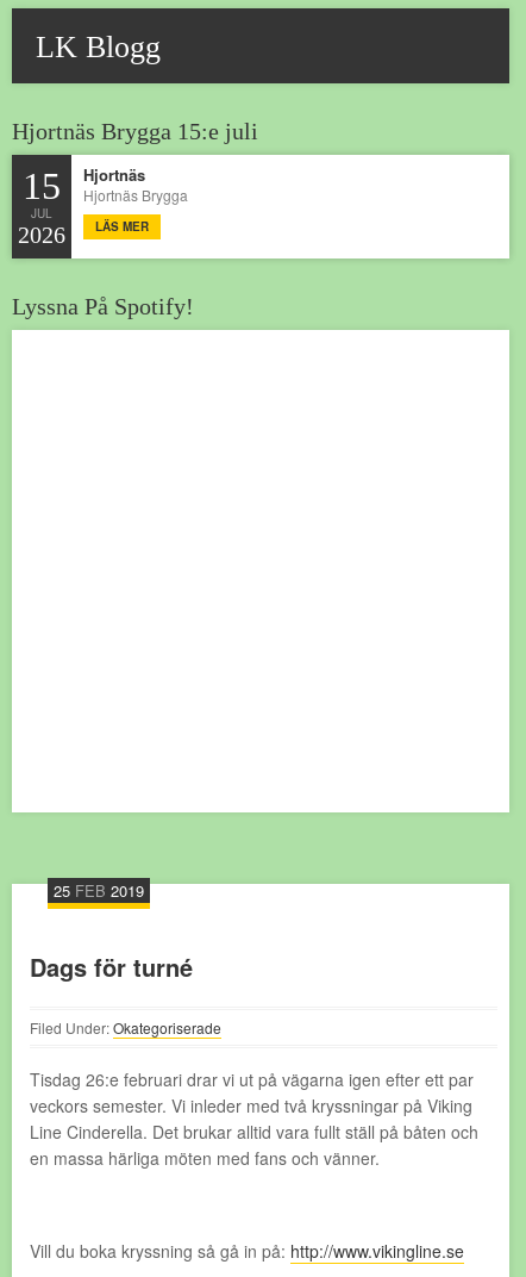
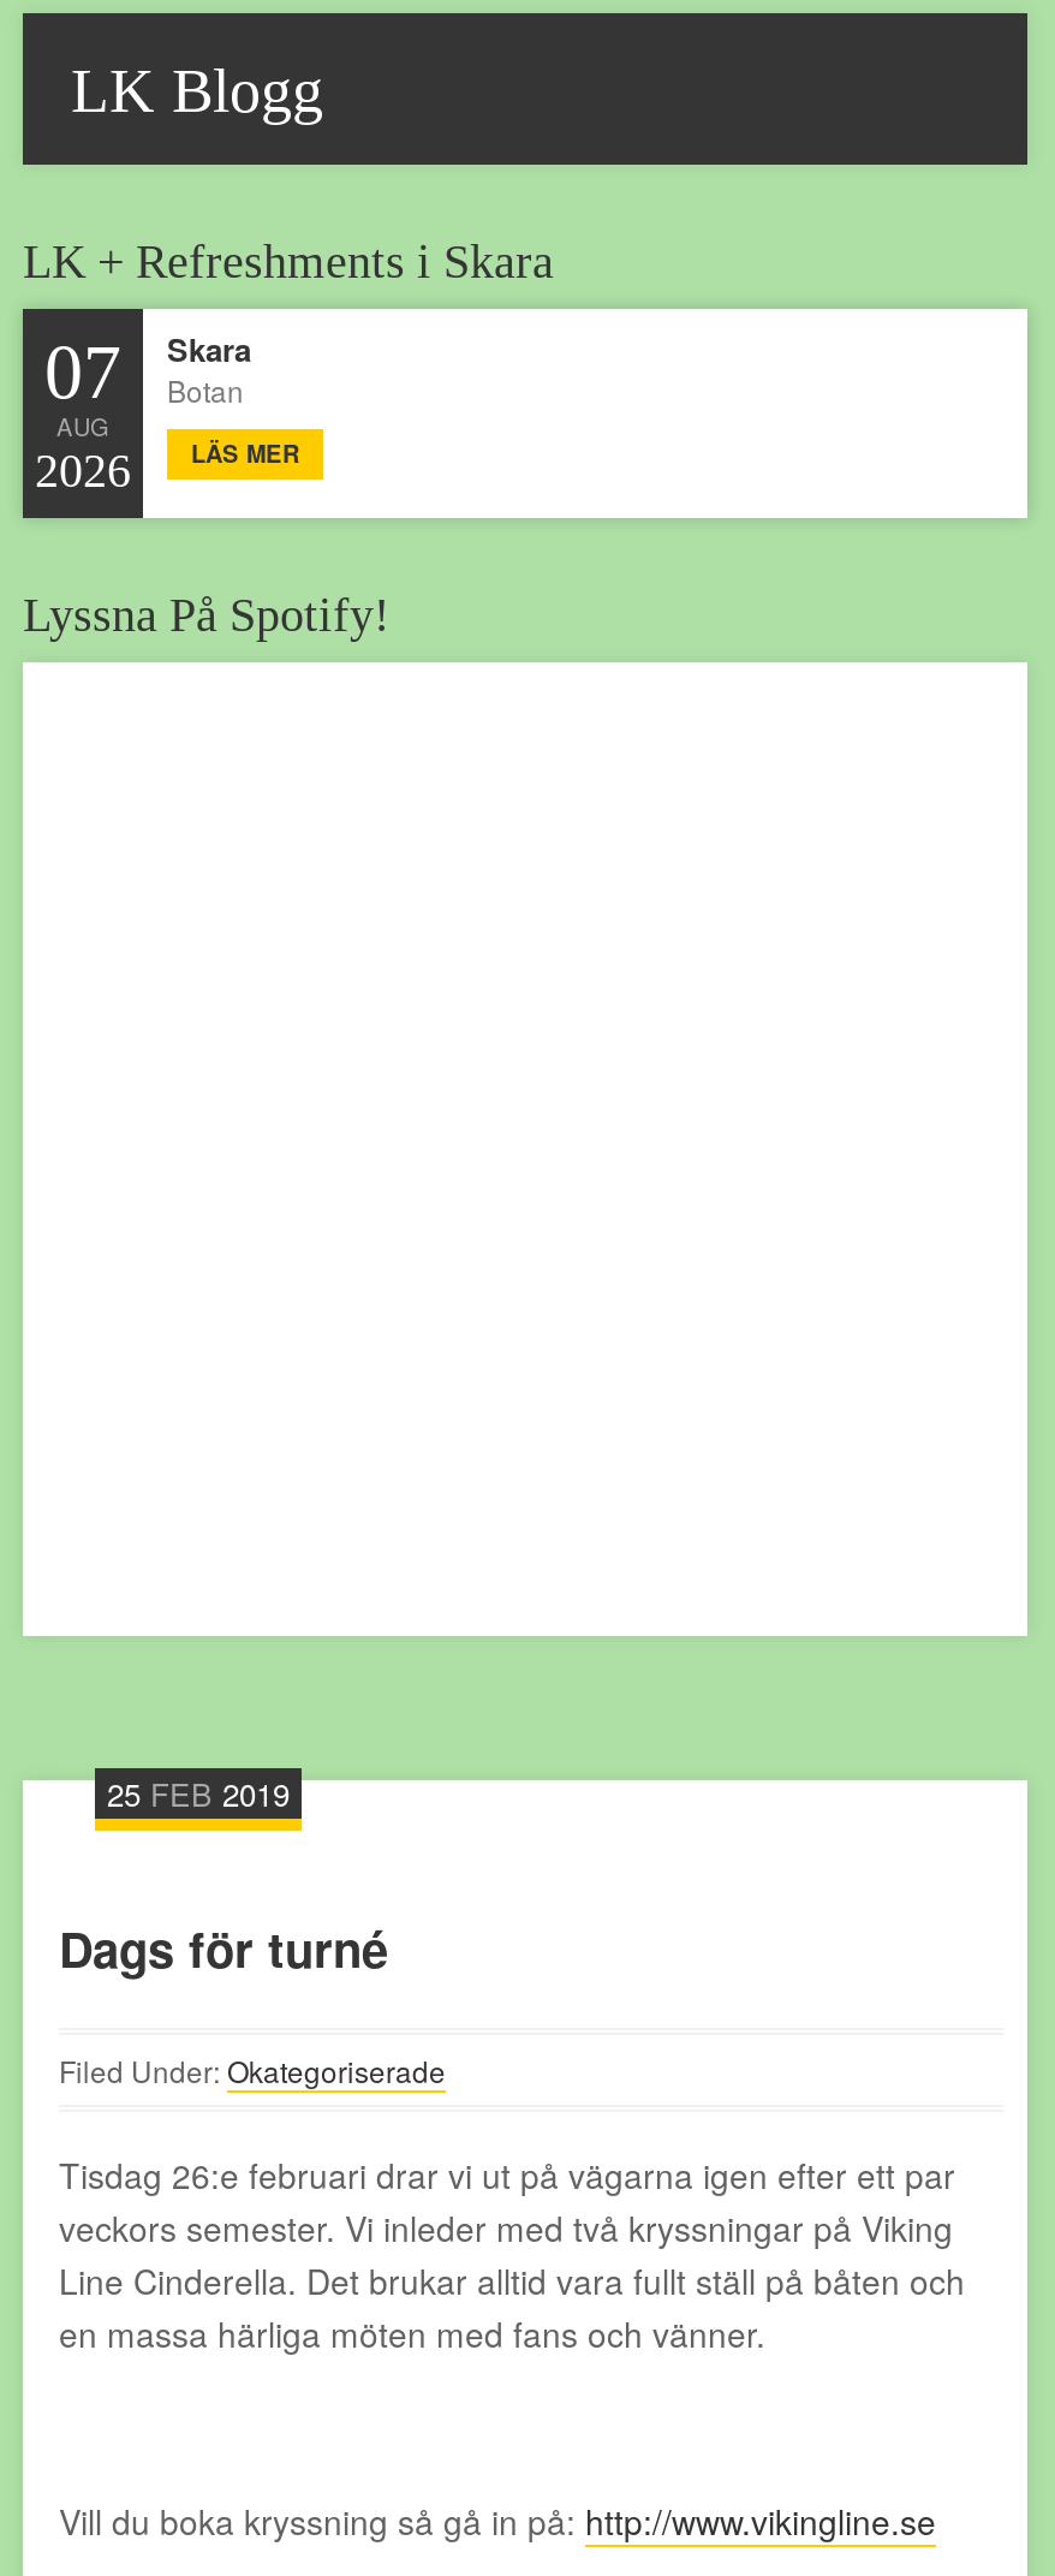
[12,118,258,144] Hjortnäs Brygga 15:e juli -> [23,234,554,287] LK + Refreshments i Skara
[23,164,61,222] 15 | JUL -> [44,328,121,444] 07 | AUG
[83,163,188,205] Hjortnäs | Hjortnäs Brygga -> [167,326,251,410] Skara | Botan

